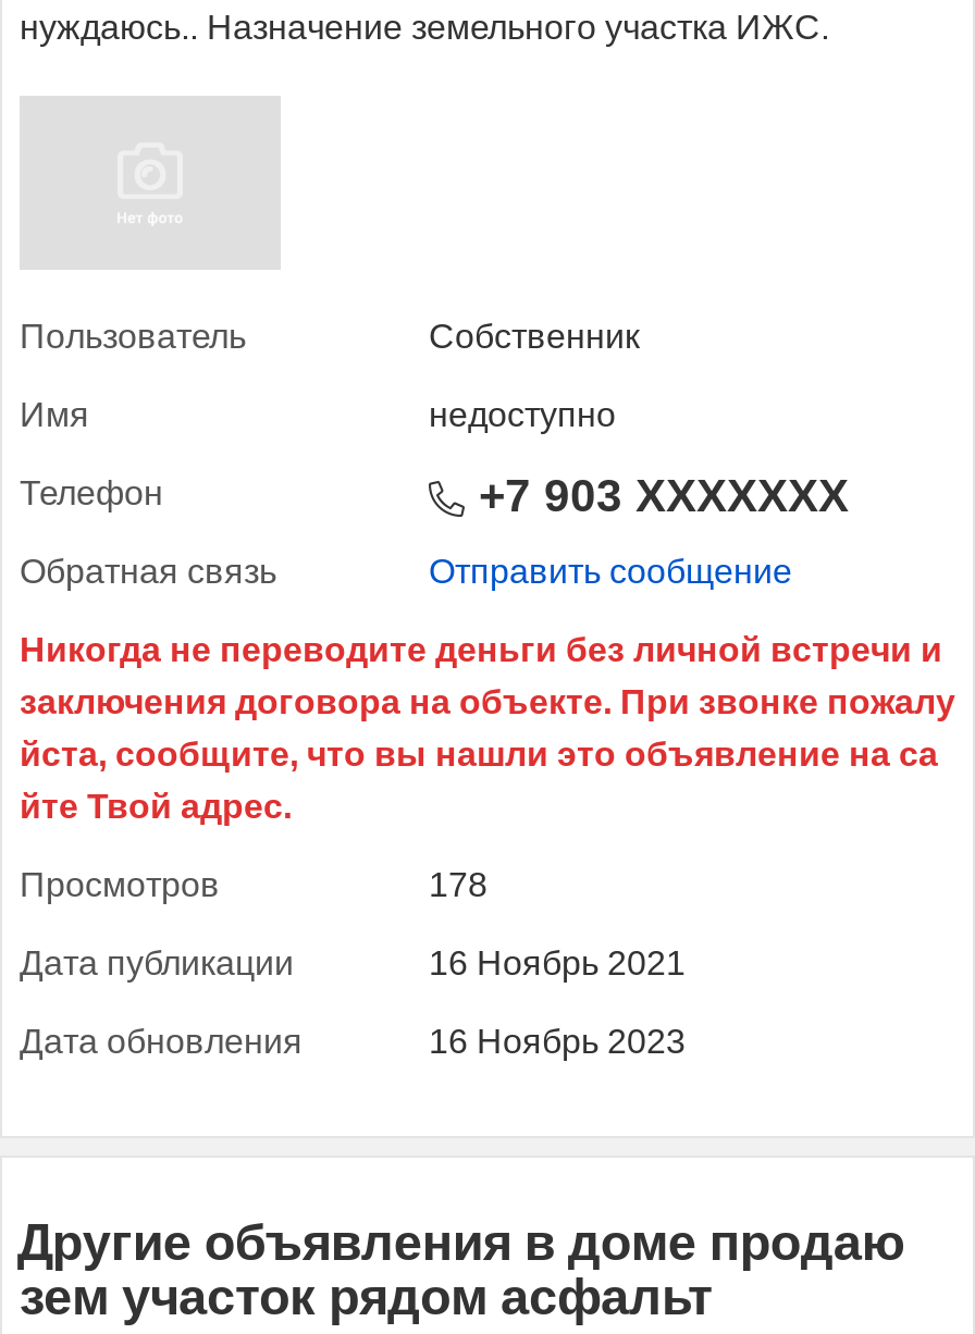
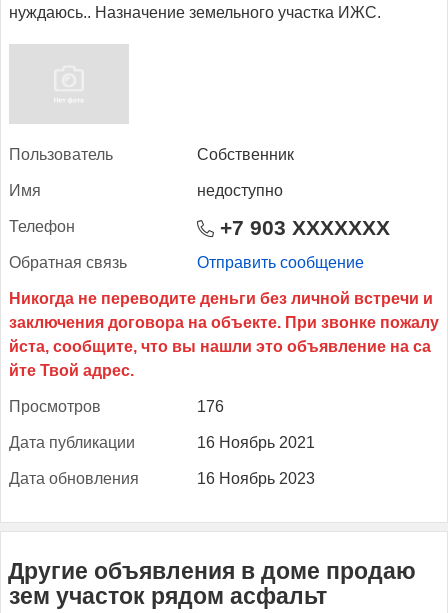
[429,866,487,903] 178 -> [197,398,224,415] 176

